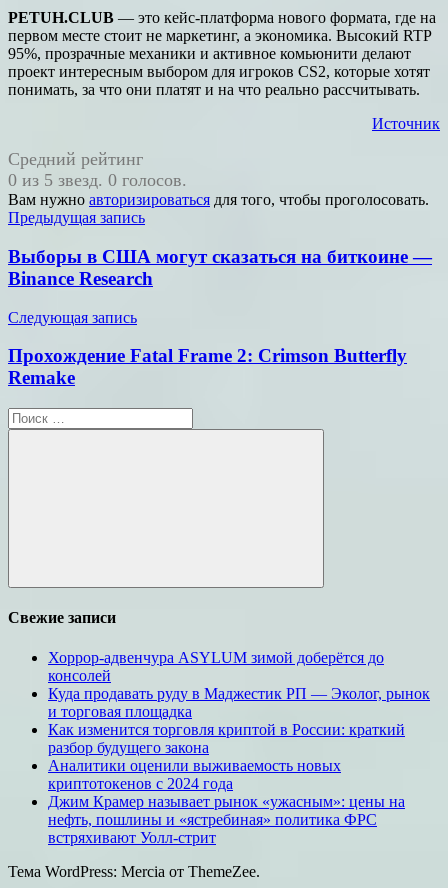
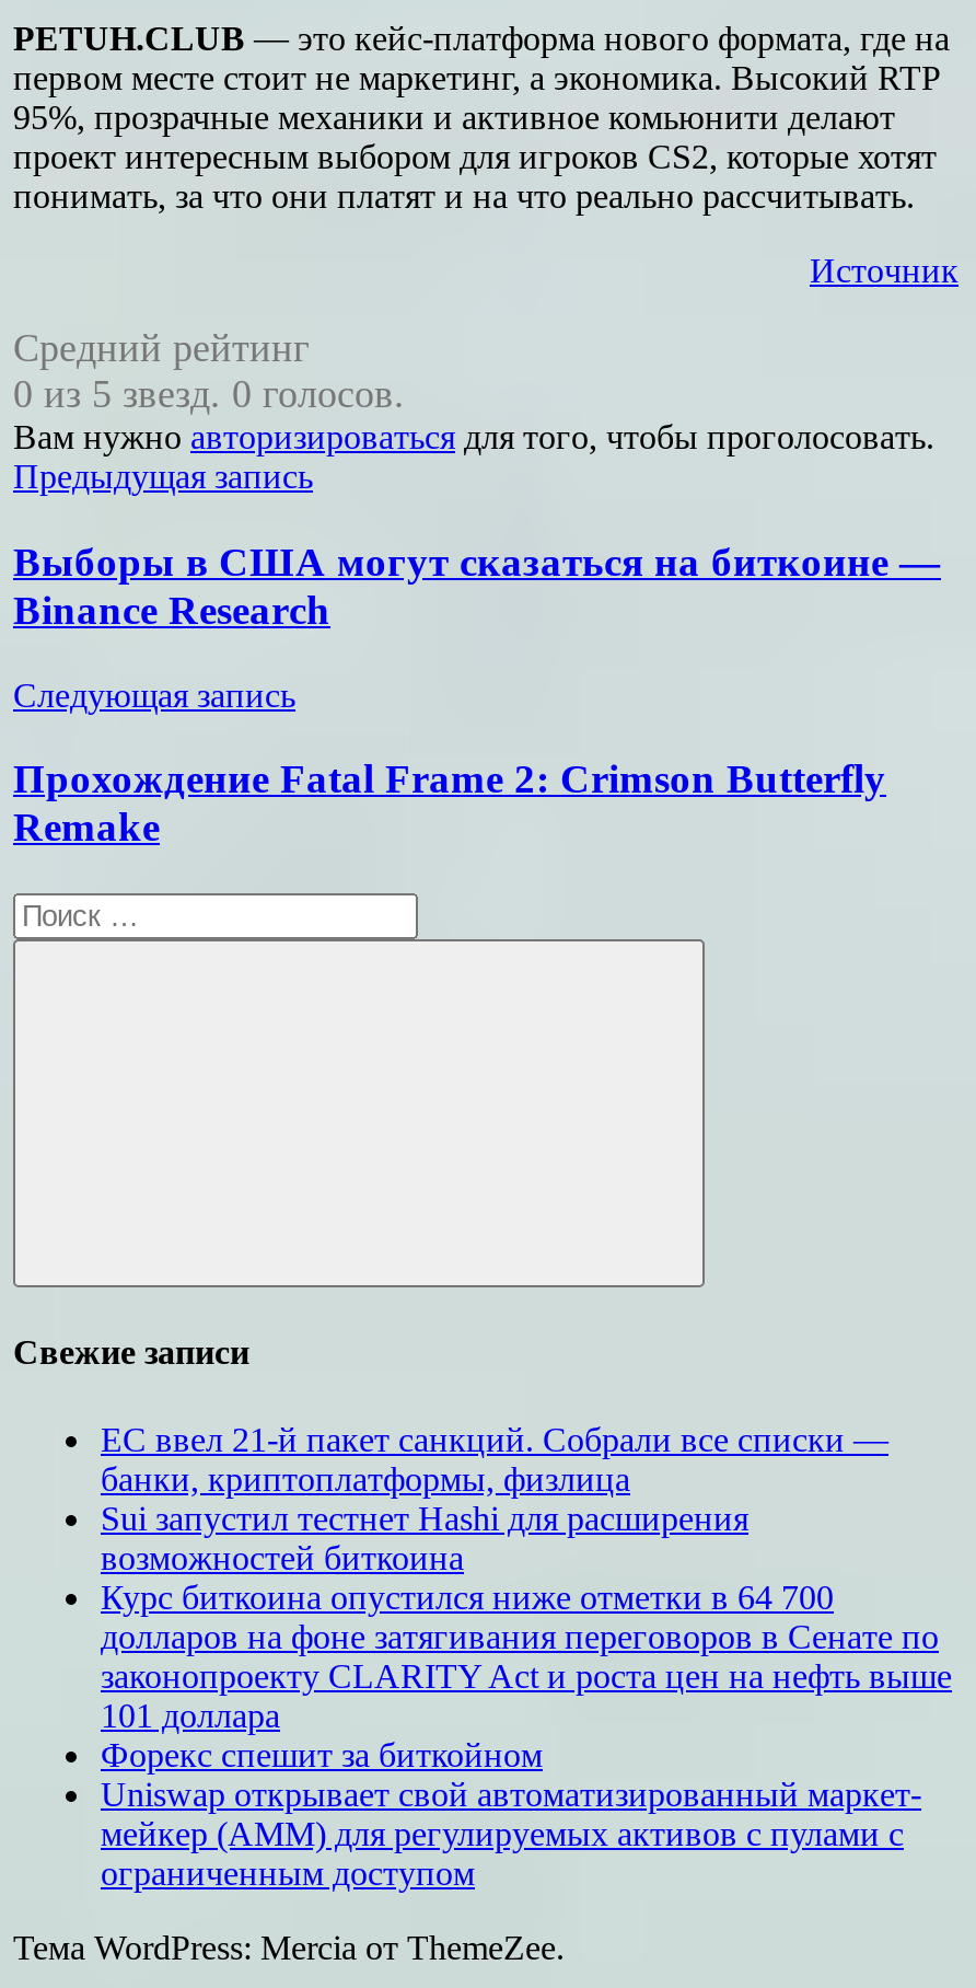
[48,649,430,846] Хоррор-адвенчура ASYLUM зимой доберётся до | консолей | Куда продавать руду в Маджестик РП — Эколог, рынок | и торговая площадка | Как изменится торговля криптой в России: краткий | разбор будущего закона | Аналитики оценили выживаемость новых | криптотокенов с 2024 года | Джим Крамер называет рынок «ужасным»: цены на | нефть, пошлины и «ястребиная» политика ФРС | встряхивают Уолл-стрит -> [101,1420,952,1891] ЕС ввел 21-й пакет санкций. Собрали все списки — | банки, криптоплатформы, физлица | Sui запустил тестнет Hashi для расширения | возможностей биткоина | Курс биткоина опустился ниже отметки в 64 700 | долларов на фоне затягивания переговоров в Сенате по | законопроекту CLARITY Act и роста цен на нефть выше | 101 доллара | Форекс спешит за биткойном | Uniswap открывает свой автоматизированный маркет- | мейкер (AMM) для регулируемых активов с пулами с | ограниченным доступом

